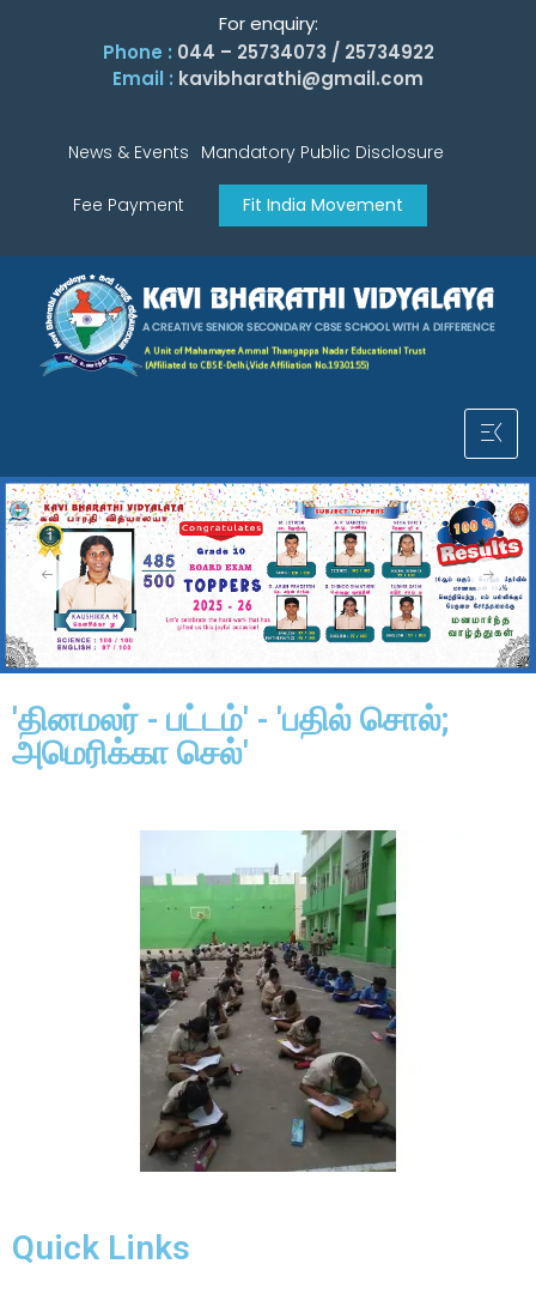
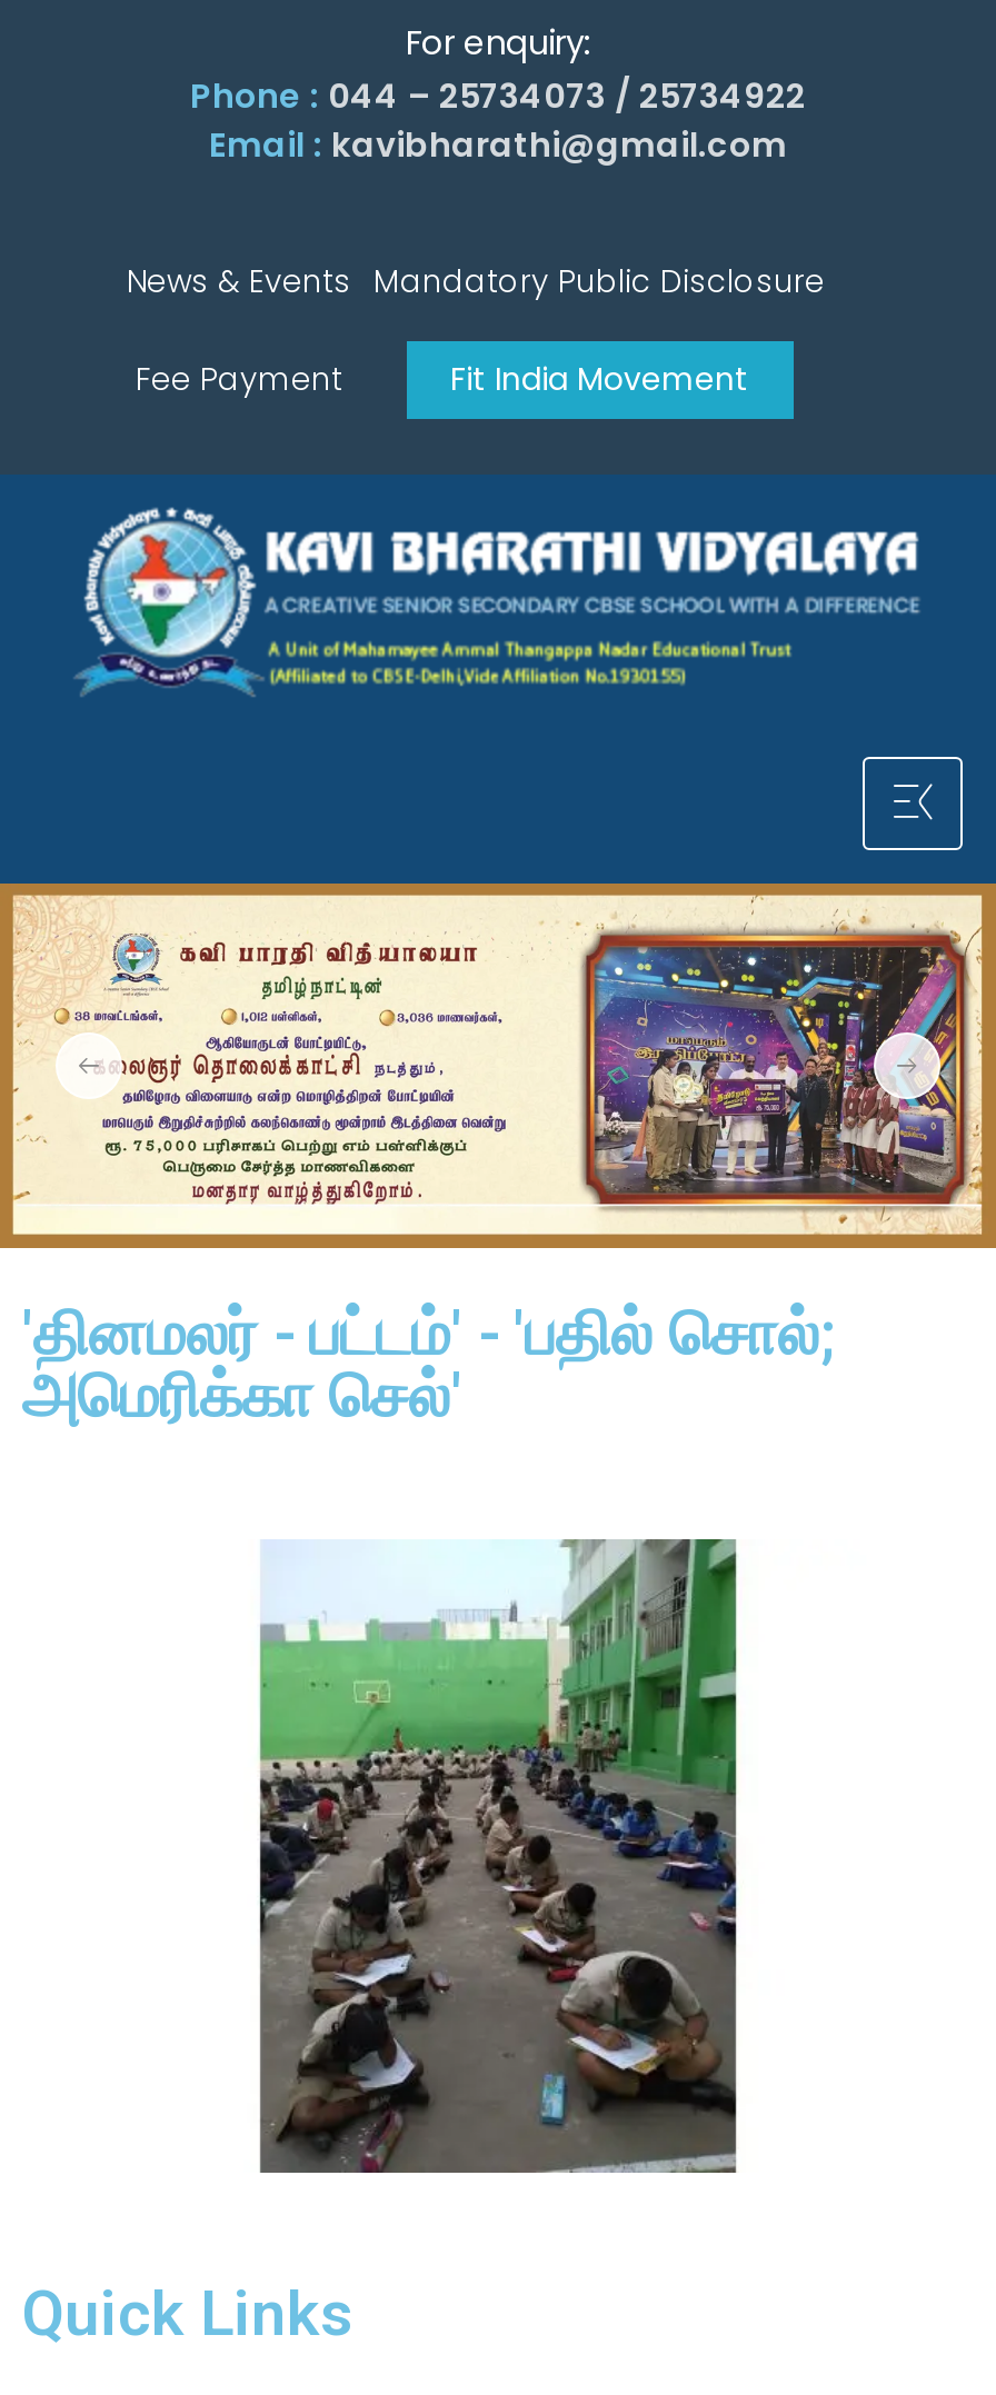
[4,477,532,675] [image] -> [7,881,989,1250] [image]

